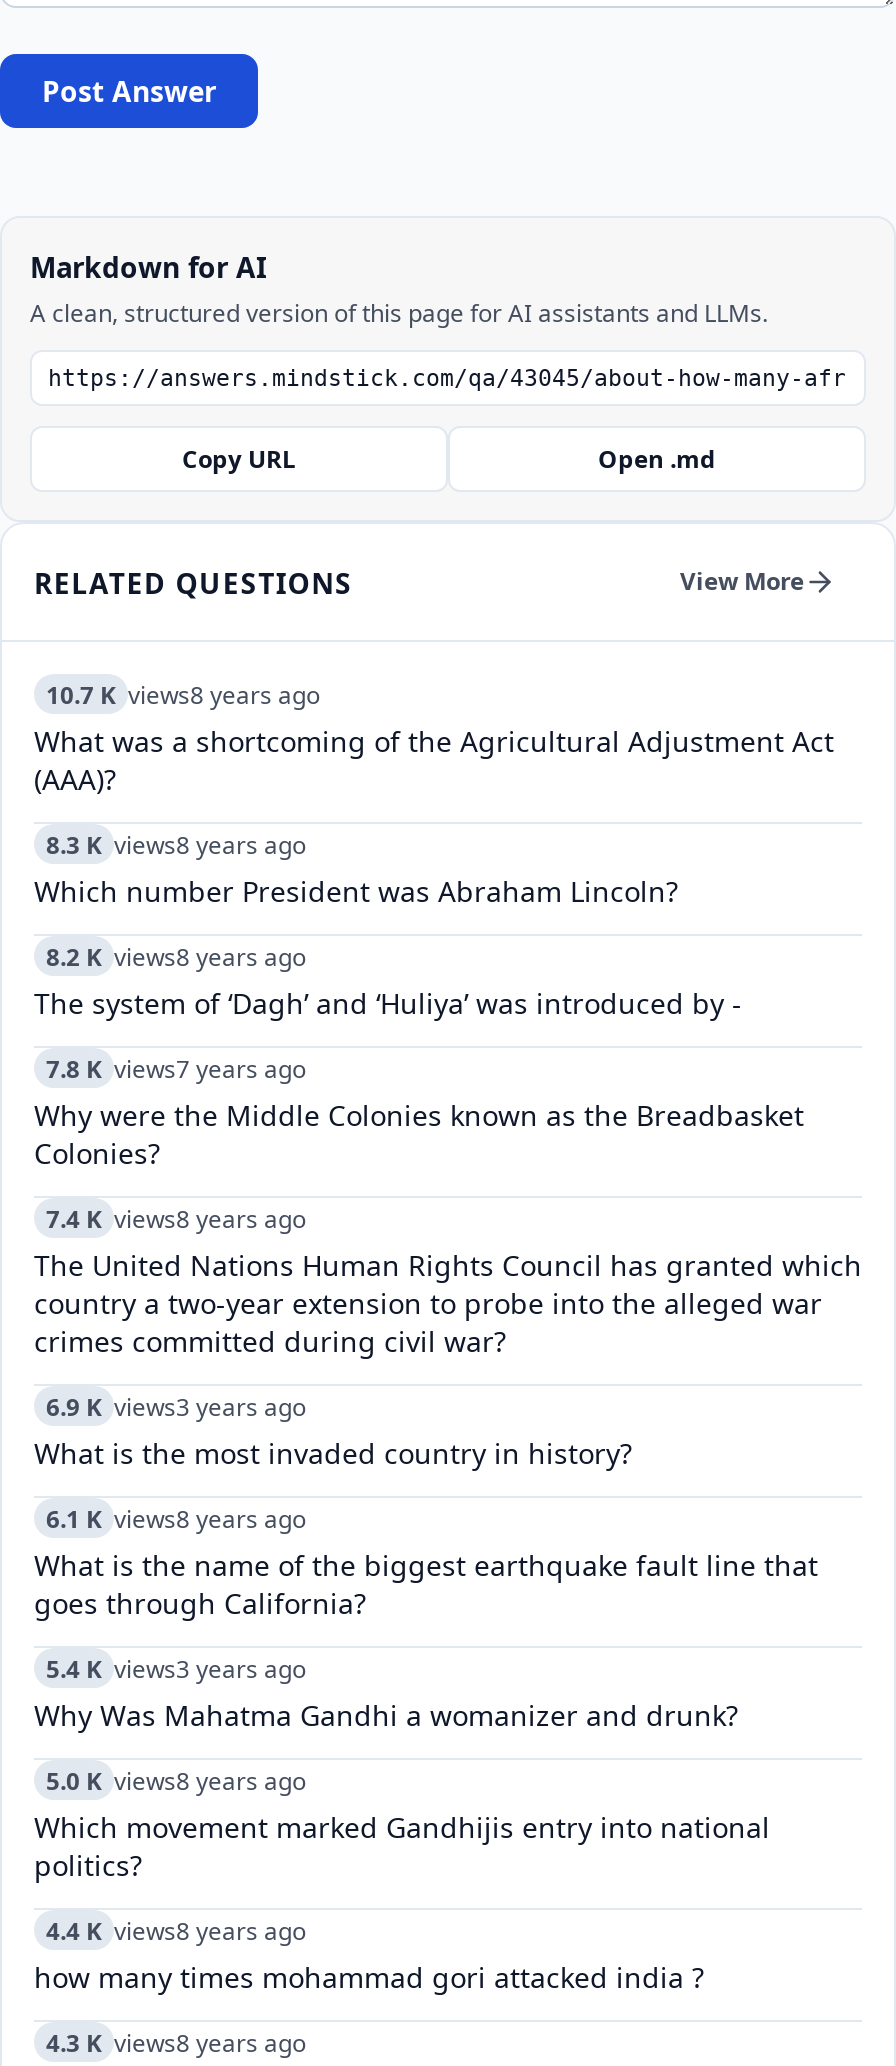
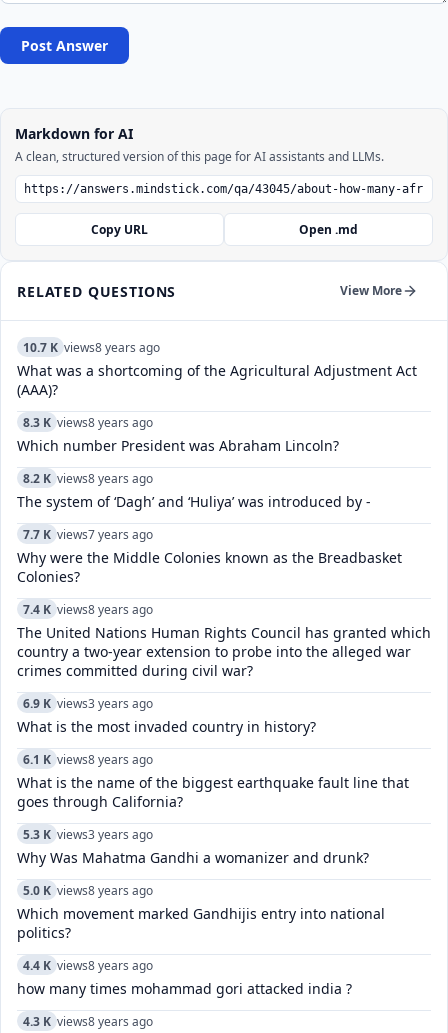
[46,1051,306,1085] 7.8 K views7 years ago -> [23,525,153,542] 7.7 K views7 years ago
[46,1651,306,1685] 5.4 K views3 years ago -> [23,825,153,842] 5.3 K views3 years ago

